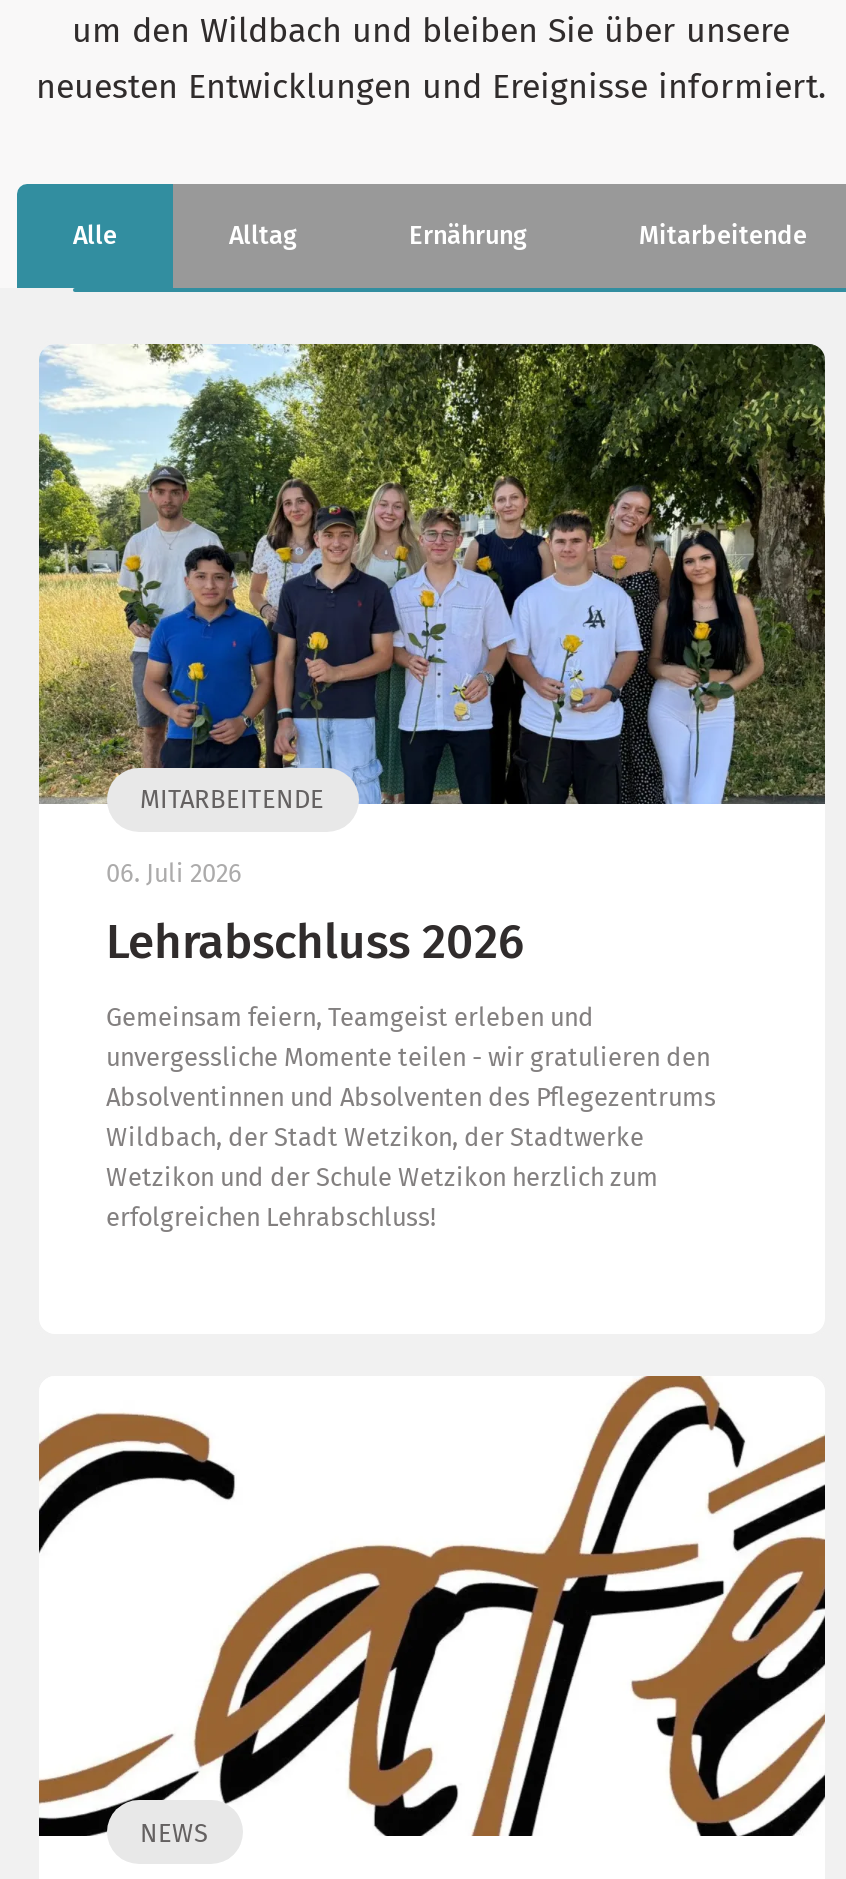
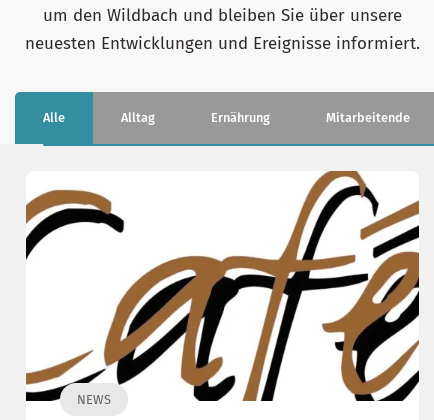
[37,342,827,1232] [image] | MITARBEITENDE | 06. Juli 2026 | Lehrabschluss 2026 | Gemeinsam feiern, Teamgeist erleben und | unvergessliche Momente teilen - wir gratulieren den | Absolventinnen und Absolventen des Pflegezentrums | Wildbach, der Stadt Wetzikon, der Stadtwerke | Wetzikon und der Schule Wetzikon herzlich zum | erfolgreichen Lehrabschluss! -> none

